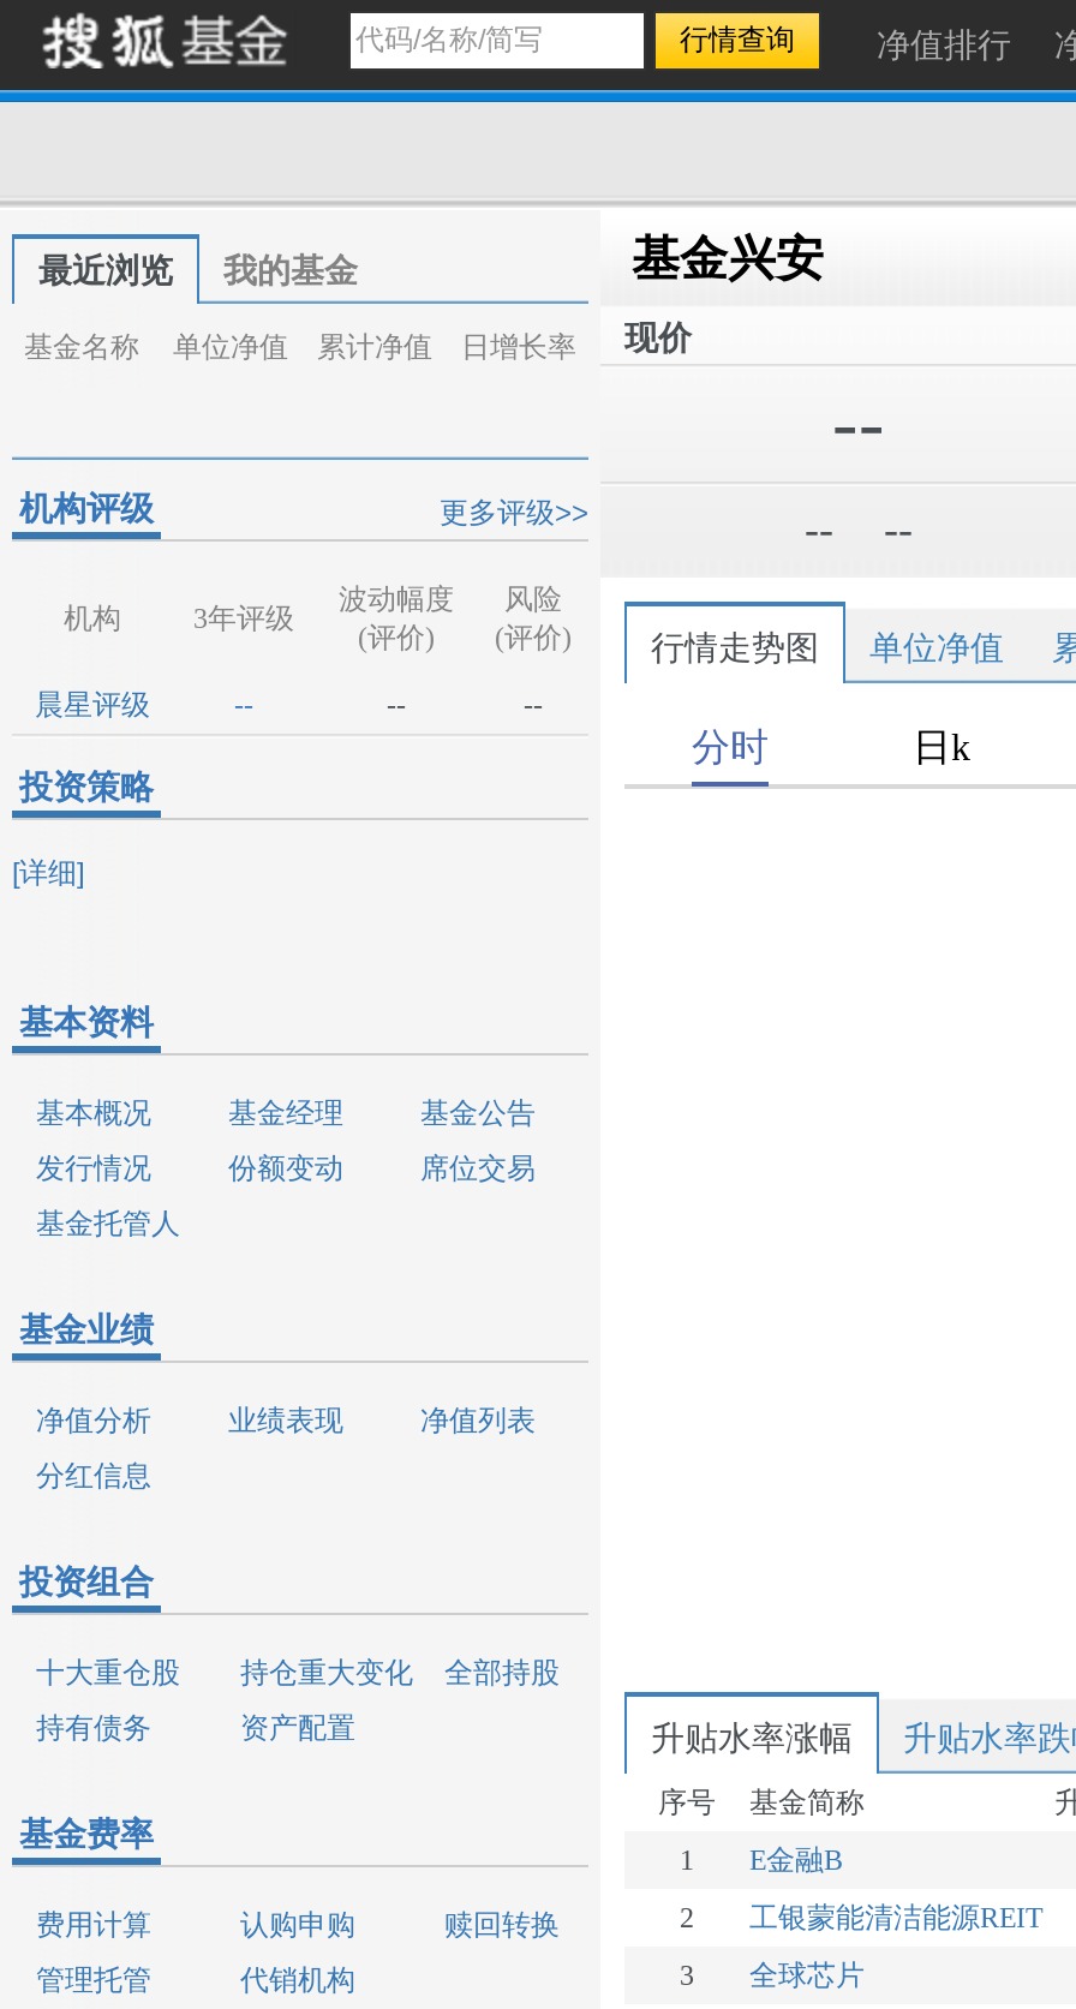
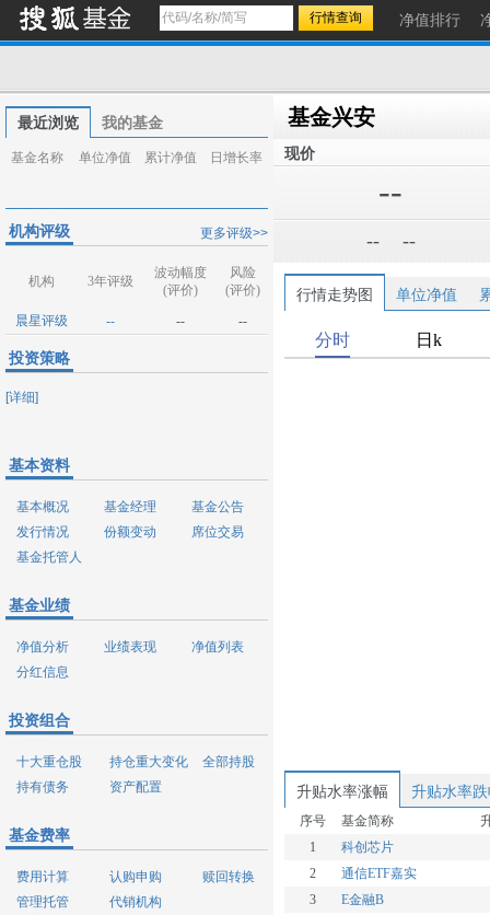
moved [749,1843,843,1877] -> [341,892,384,907]: E金融B
none -> [341,839,394,855] 科创芯片
[749,1901,1042,1935] 工银蒙能清洁能源REIT -> [341,866,417,881] 通信ETF嘉实
[749,1959,865,1992] 全球芯片 -> none

